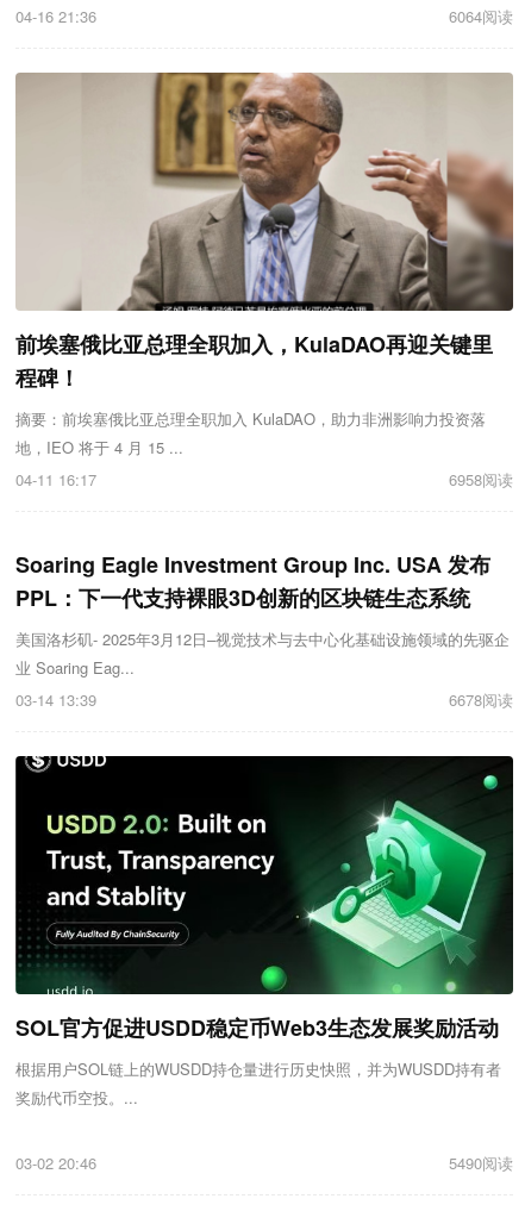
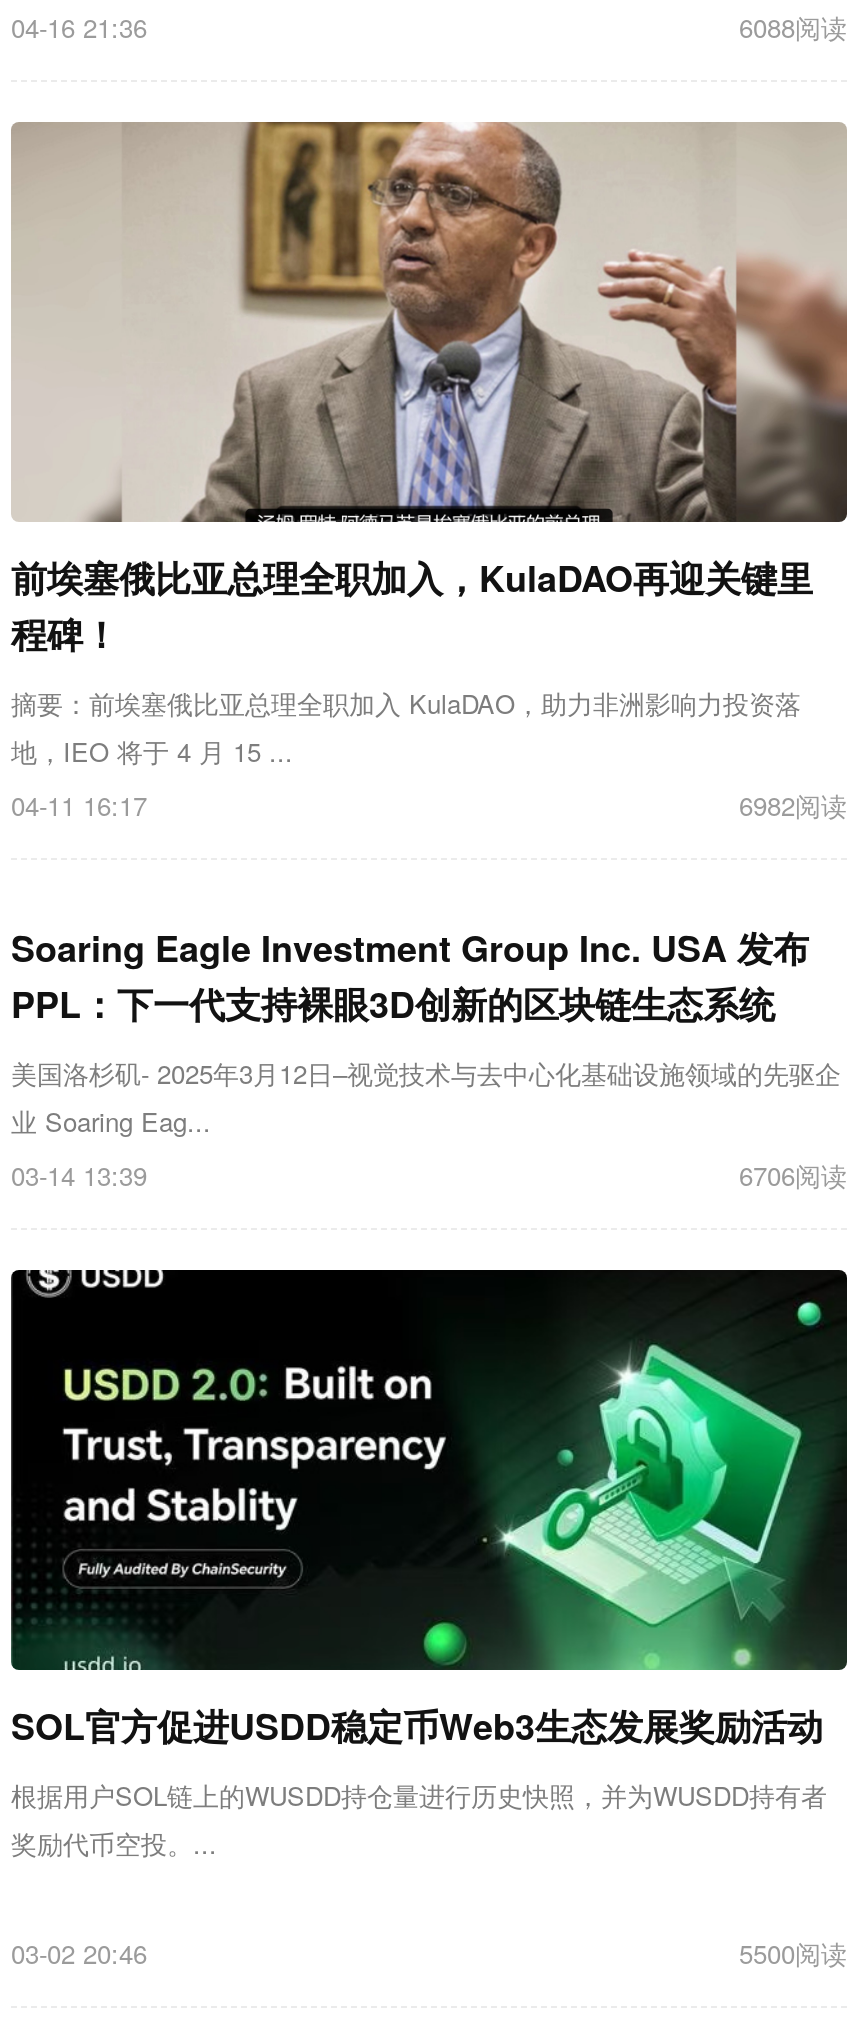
[449,5,513,28] 6064阅读 -> [739,8,847,46] 6088阅读
[449,468,513,491] 6958阅读 -> [739,786,847,824] 6982阅读
[449,688,513,711] 6678阅读 -> [739,1156,847,1194] 6706阅读
[449,1152,513,1174] 5490阅读 -> [739,1934,847,1972] 5500阅读

